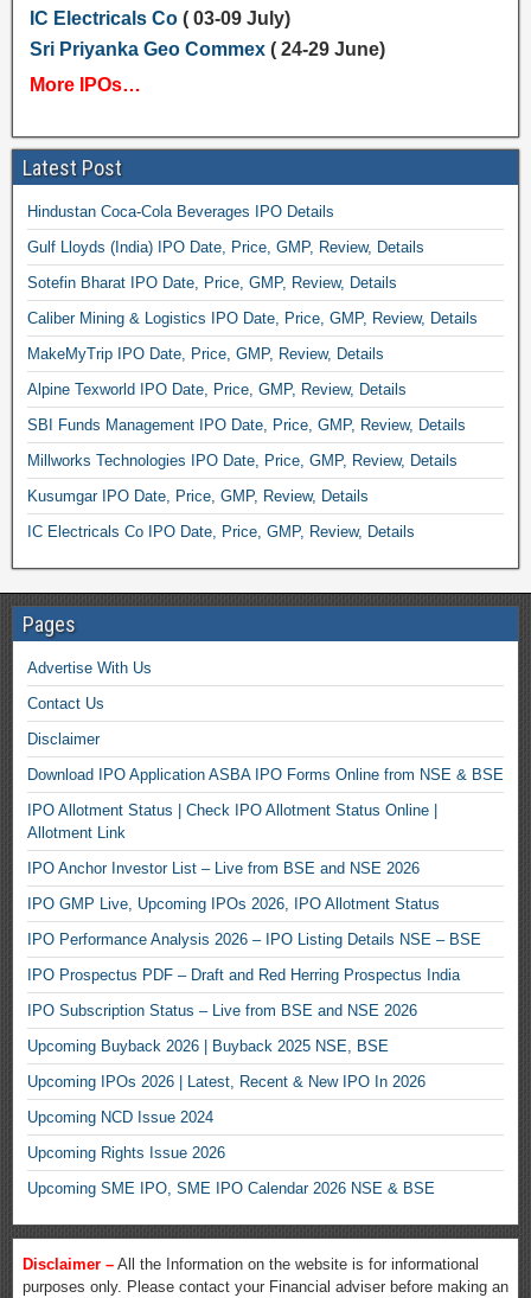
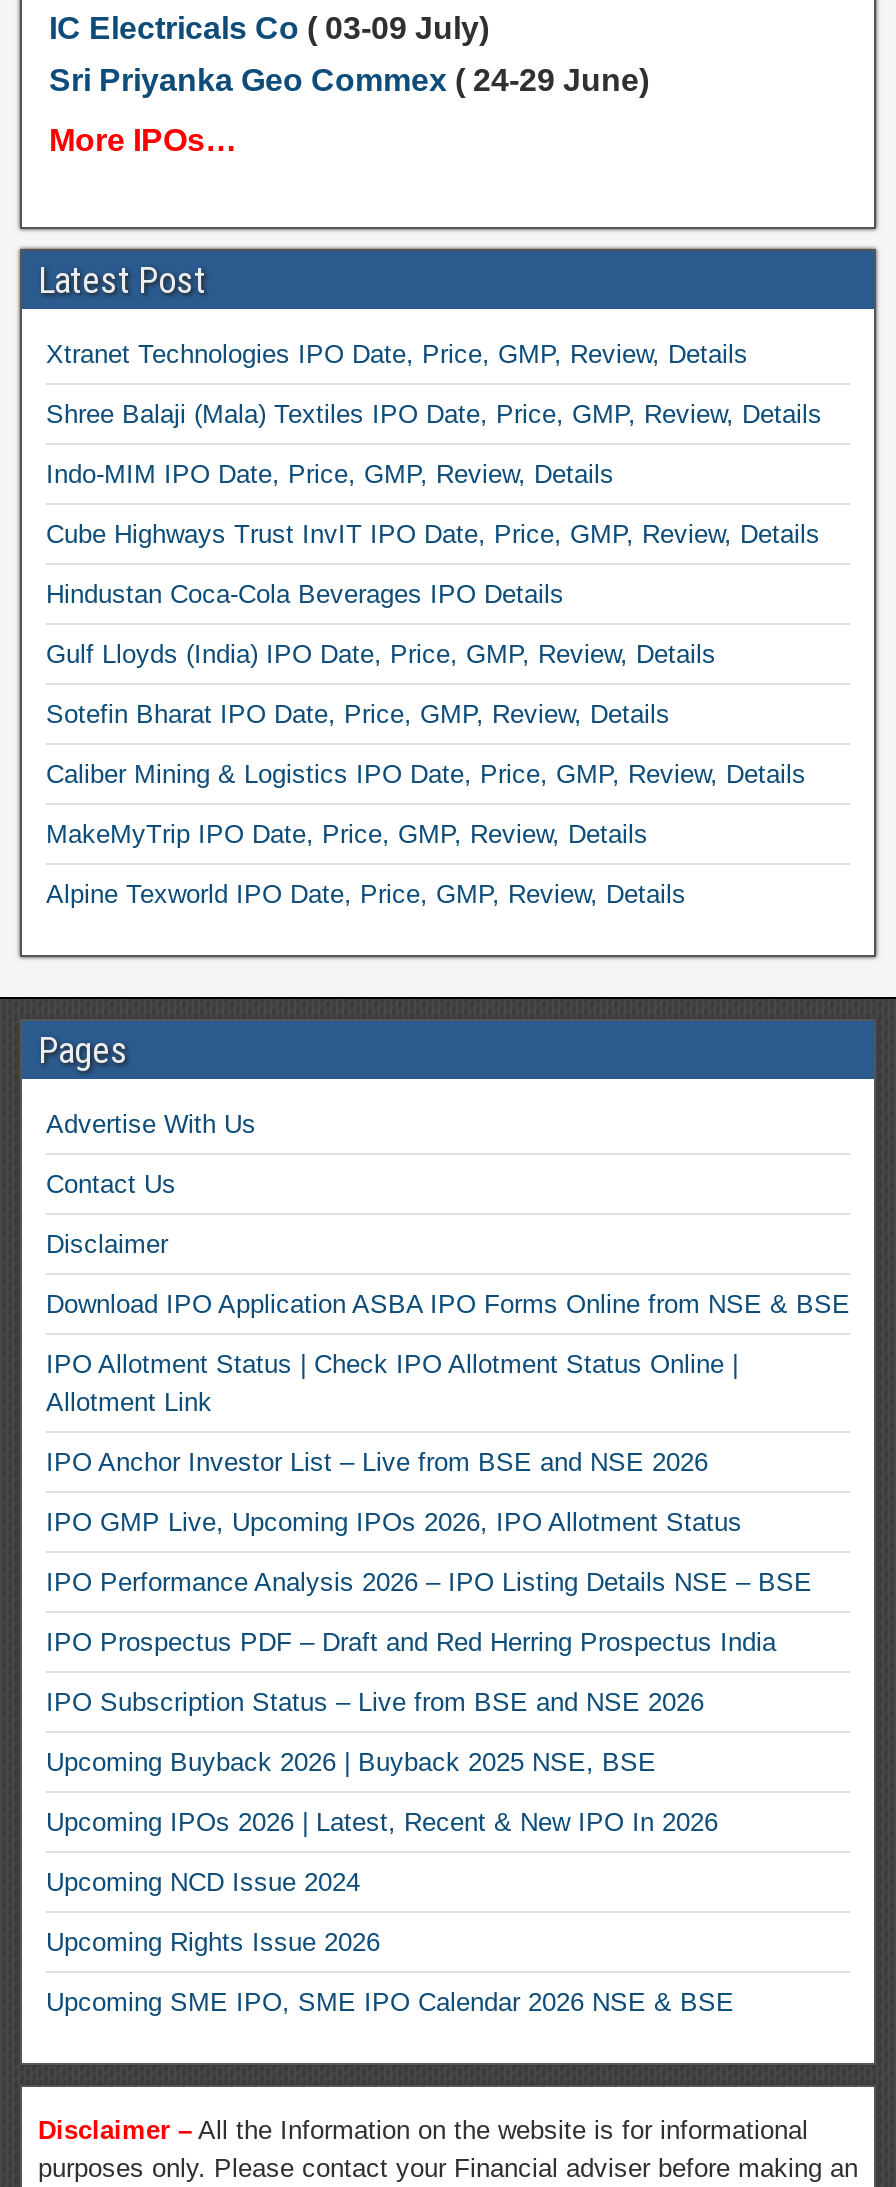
none -> [46,339,822,549] Xtranet Technologies IPO Date, Price, GMP, Review, Details | Shree Balaji (Mala) Textiles IPO Date, Price, GMP, Review, Details | Indo-MIM IPO Date, Price, GMP, Review, Details | Cube Highways Trust InvIT IPO Date, Price, GMP, Review, Details
moved [27,203,478,398] -> [46,579,806,909]: Hindustan Coca-Cola Beverages IPO Details | Gulf Lloyds (India) IPO Date, Price, GMP, Review, Details | Sotefin Bharat IPO Date, Price, GMP, Review, Details | Caliber Mining & Logistics IPO Date, Price, GMP, Review, Details | MakeMyTrip IPO Date, Price, GMP, Review, Details | Alpine Texworld IPO Date, Price, GMP, Review, Details
[27,416,466,541] SBI Funds Management IPO Date, Price, GMP, Review, Details | Millworks Technologies IPO Date, Price, GMP, Review, Details | Kusumgar IPO Date, Price, GMP, Review, Details | IC Electricals Co IPO Date, Price, GMP, Review, Details -> none

